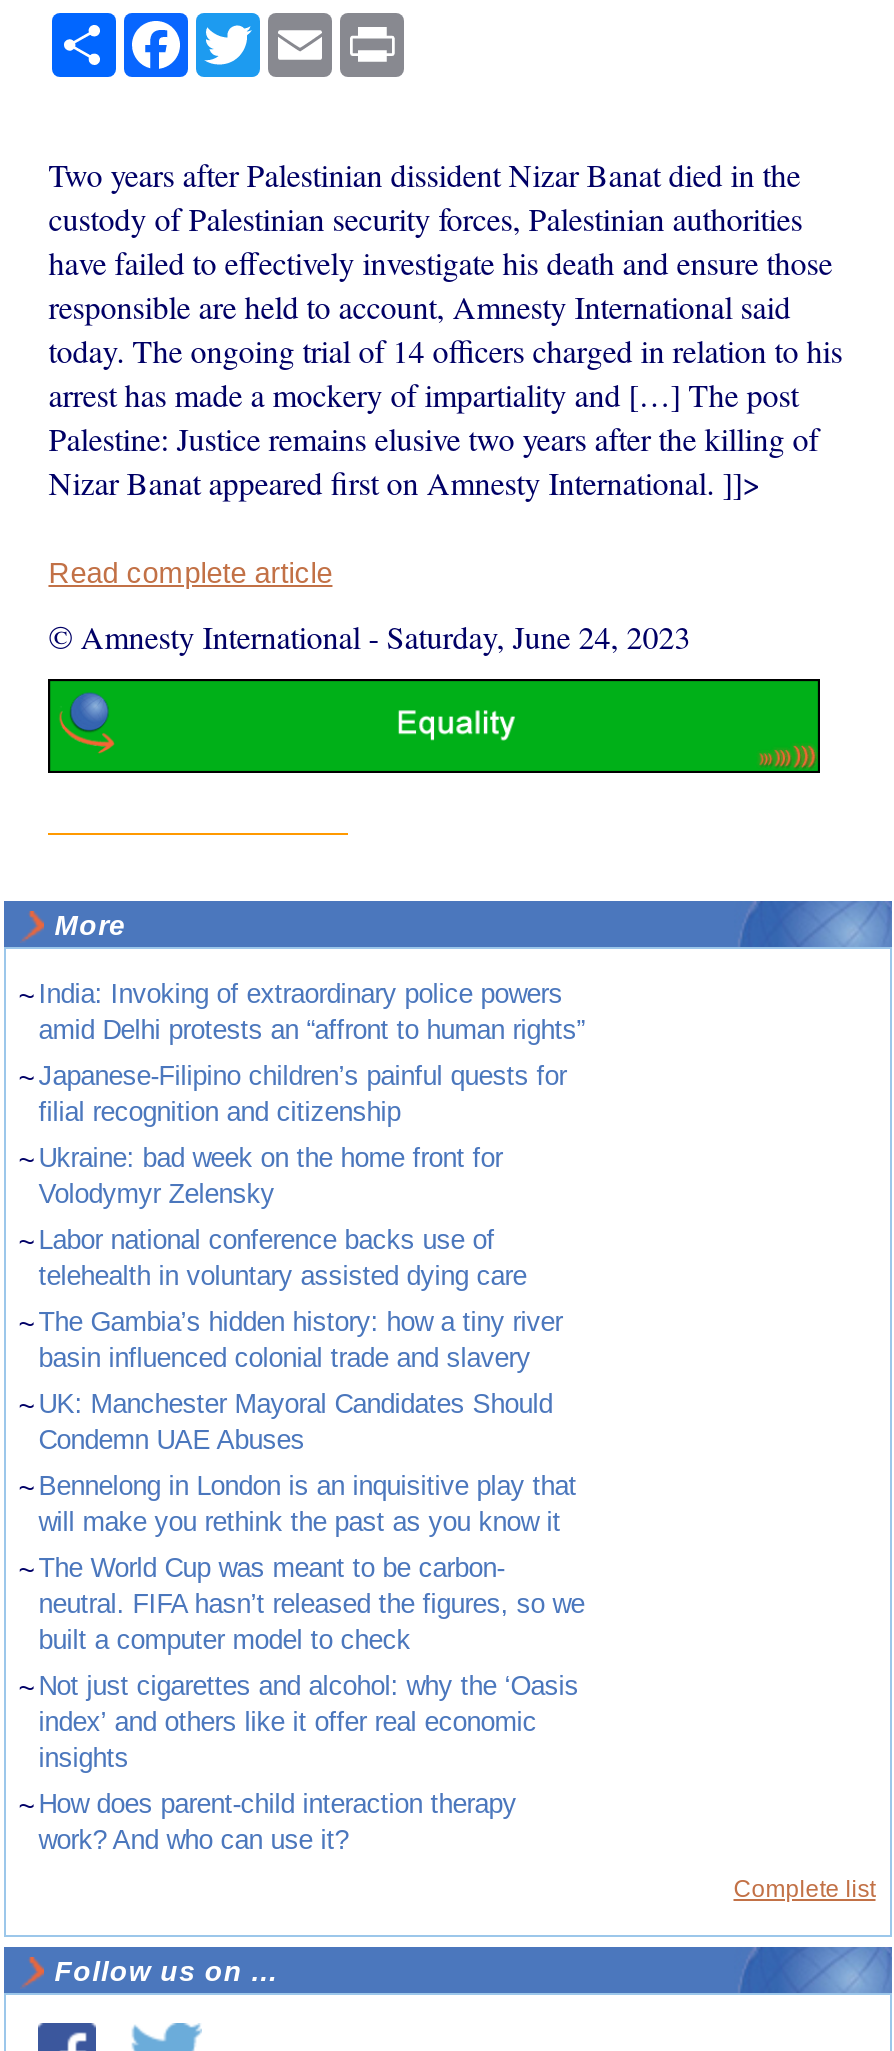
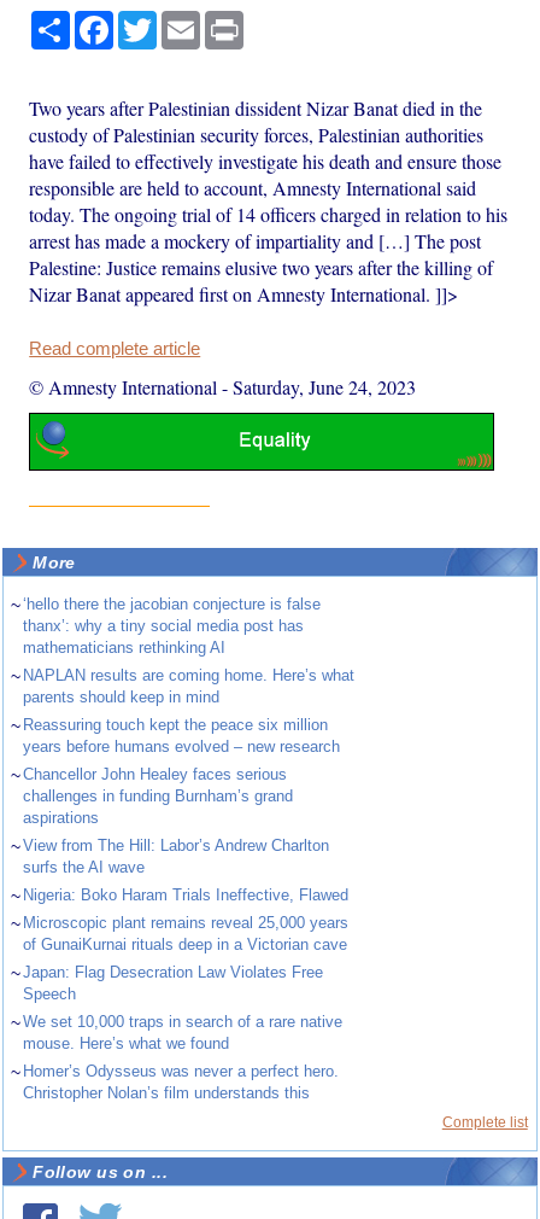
[18,980,584,1856] ~ India: Invoking of extraordinary police powers | amid Delhi protests an “affront to human rights” | ~ Japanese-Filipino children’s painful quests for | filial recognition and citizenship | ~ Ukraine: bad week on the home front for | Volodymyr Zelensky | ~ Labor national conference backs use of | telehealth in voluntary assisted dying care | ~ The Gambia’s hidden history: how a tiny river | basin influenced colonial trade and slavery | ~ UK: Manchester Mayoral Candidates Should | Condemn UAE Abuses | ~ Bennelong in London is an inquisitive play that | will make you rethink the past as you know it | ~ The World Cup was meant to be carbon- | neutral. FIFA hasn’t released the figures, so we | built a computer model to check | ~ Not just cigarettes and alcohol: why the ‘Oasis | index’ and others like it offer real economic | insights | ~ How does parent-child interaction therapy | work? And who can use it? -> [11,595,355,1102] ~ ‘hello there the jacobian conjecture is false | thanx’: why a tiny social media post has | mathematicians rethinking AI | ~ NAPLAN results are coming home. Here’s what | parents should keep in mind | ~ Reassuring touch kept the peace six million | years before humans evolved – new research | ~ Chancellor John Healey faces serious | challenges in funding Burnham’s grand | aspirations | ~ View from The Hill: Labor’s Andrew Charlton | surfs the AI wave | ~ Nigeria: Boko Haram Trials Ineffective, Flawed | ~ Microscopic plant remains reveal 25,000 years | of GunaiKurnai rituals deep in a Victorian cave | ~ Japan: Flag Desecration Law Violates Free | Speech | ~ We set 10,000 traps in search of a rare native | mouse. Here’s what we found | ~ Homer’s Odysseus was never a perfect hero. | Christopher Nolan’s film understands this

